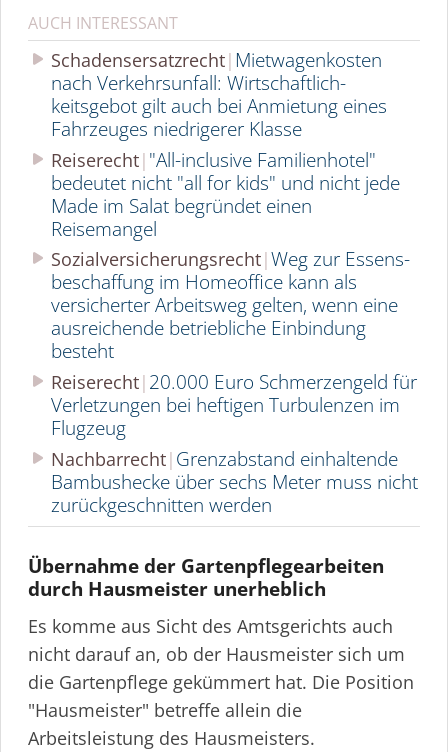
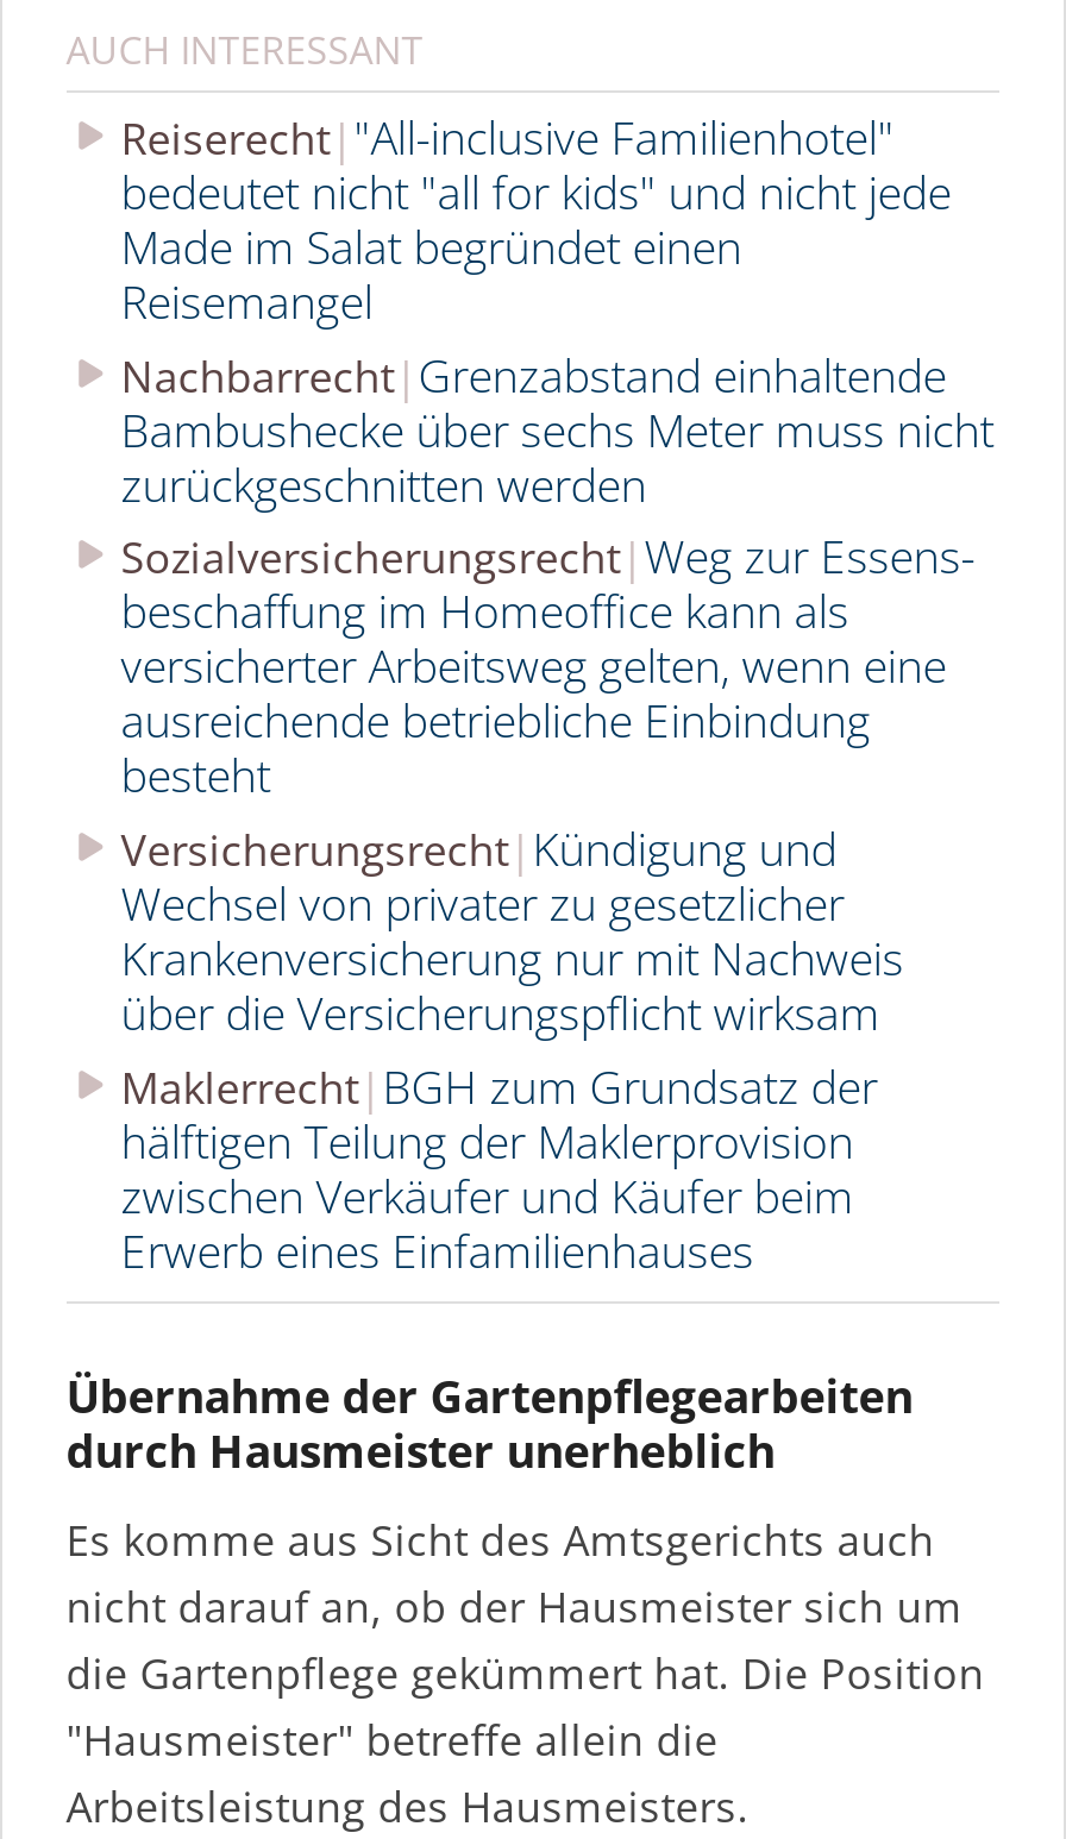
[51,46,387,142] Schadensersatzrecht Mietwagenkosten | nach Verkehrsunfall: Wirtschaftlich | keitsgebot gilt auch bei Anmietung eines | Fahrzeuges niedrigerer Klasse -> none
moved [51,146,400,242] -> [121,104,951,333]: Reiserecht "All-inclusive Familienhotel" | bedeutet nicht "all for kids" und nicht jede | Made im Salat begründet einen | Reisemangel
moved [51,245,410,364] -> [121,524,975,807]: Sozialversicherungsrecht Weg zur Essens | beschaffung im Homeoffice kann als | versicherter Arbeitsweg gelten, wenn eine | ausreichende betriebliche Einbindung | besteht
[51,368,417,441] Reiserecht 20.000 Euro Schmerzengeld für | Verletzungen bei heftigen Turbulenzen im | Flugzeug -> [121,816,904,1281] Versicherungsrecht Kündigung und | Wechsel von privater zu gesetzlicher | Krankenversicherung nur mit Nachweis | über die Versicherungspflicht wirksam | Maklerrecht BGH zum Grundsatz der | hälftigen Teilung der Maklerprovision | zwischen Verkäufer und Käufer beim | Erwerb eines Einfamilienhauses
moved [51,445,418,518] -> [121,342,994,515]: Nachbarrecht Grenzabstand einhaltende | Bambushecke über sechs Meter muss nicht | zurückgeschnitten werden

